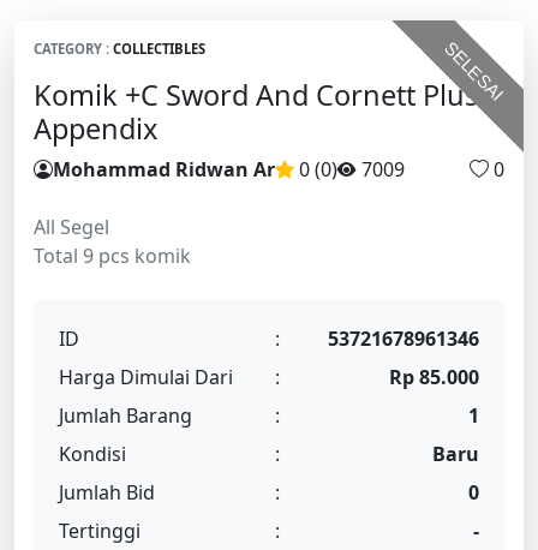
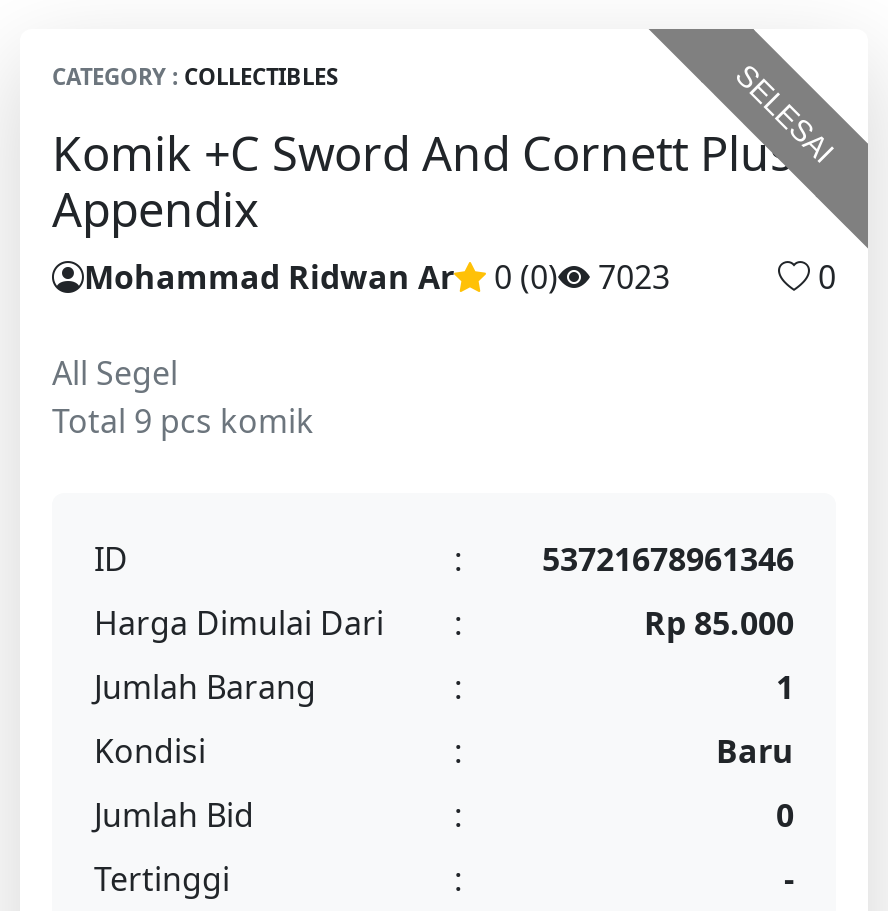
[53,156,405,182] Mohammad Ridwan Ar 0 (0) 7009 -> [84,254,670,298] Mohammad Ridwan Ar 0 (0) 7023

